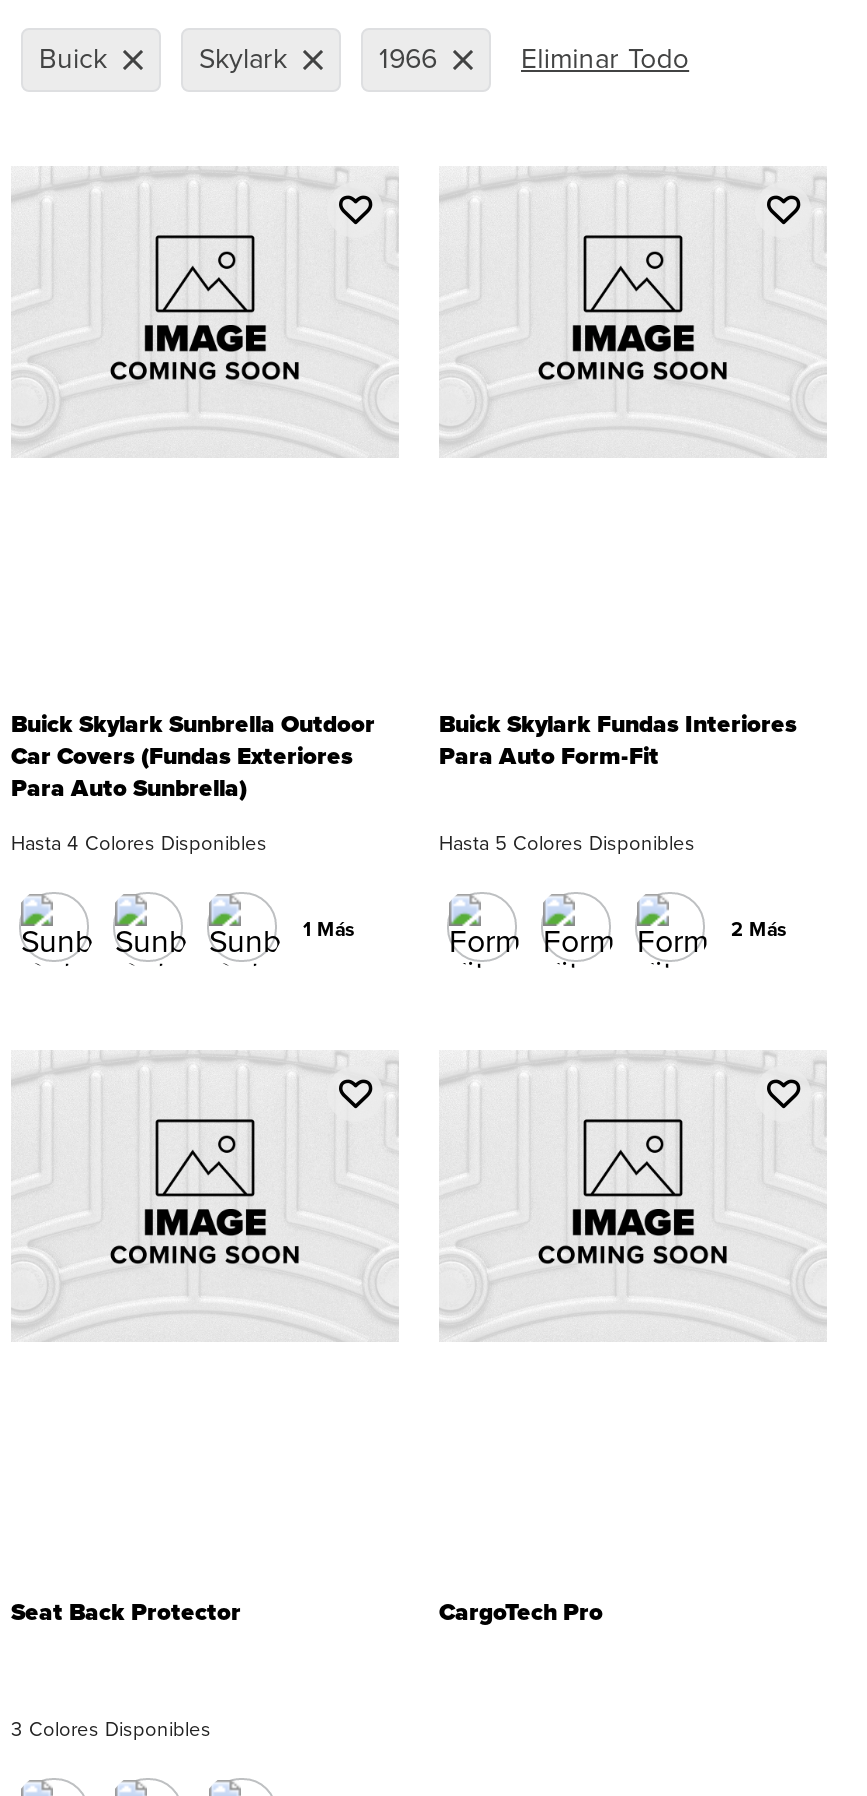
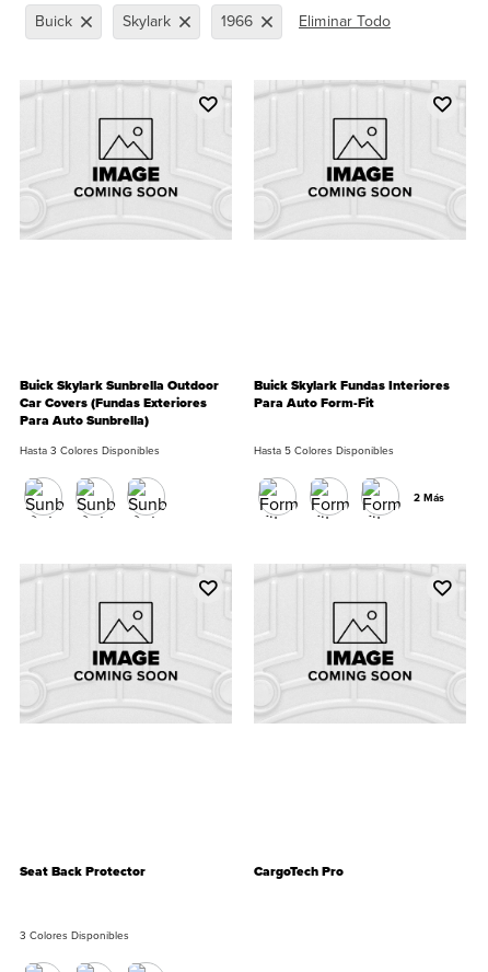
[11,829,355,945] Hasta 4 Colores Disponibles | 1 Más -> [20,443,160,459] Hasta 3 Colores Disponibles

